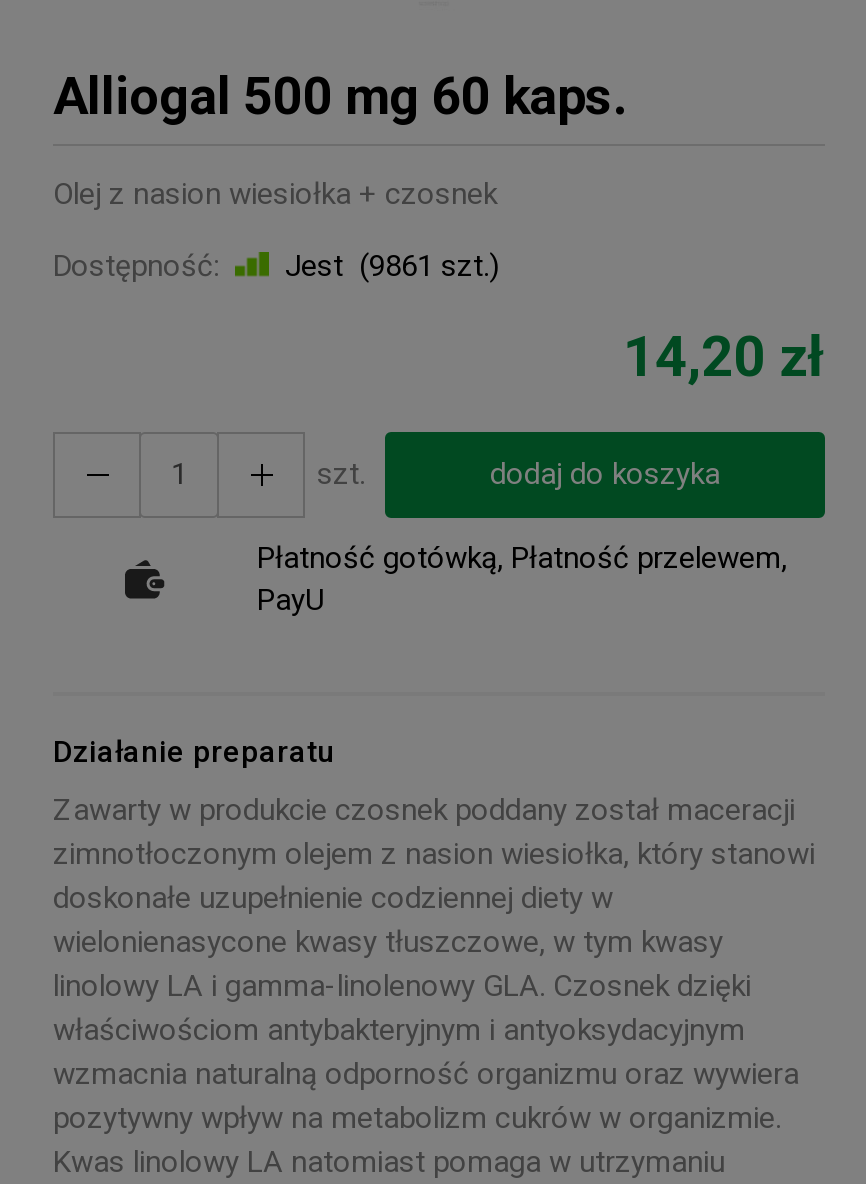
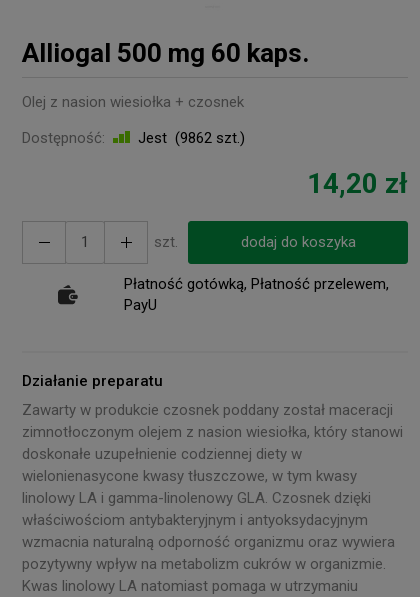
[53,248,499,284] Dostępność: Jest (9861 szt.) -> [22,129,245,147] Dostępność: Jest (9862 szt.)

